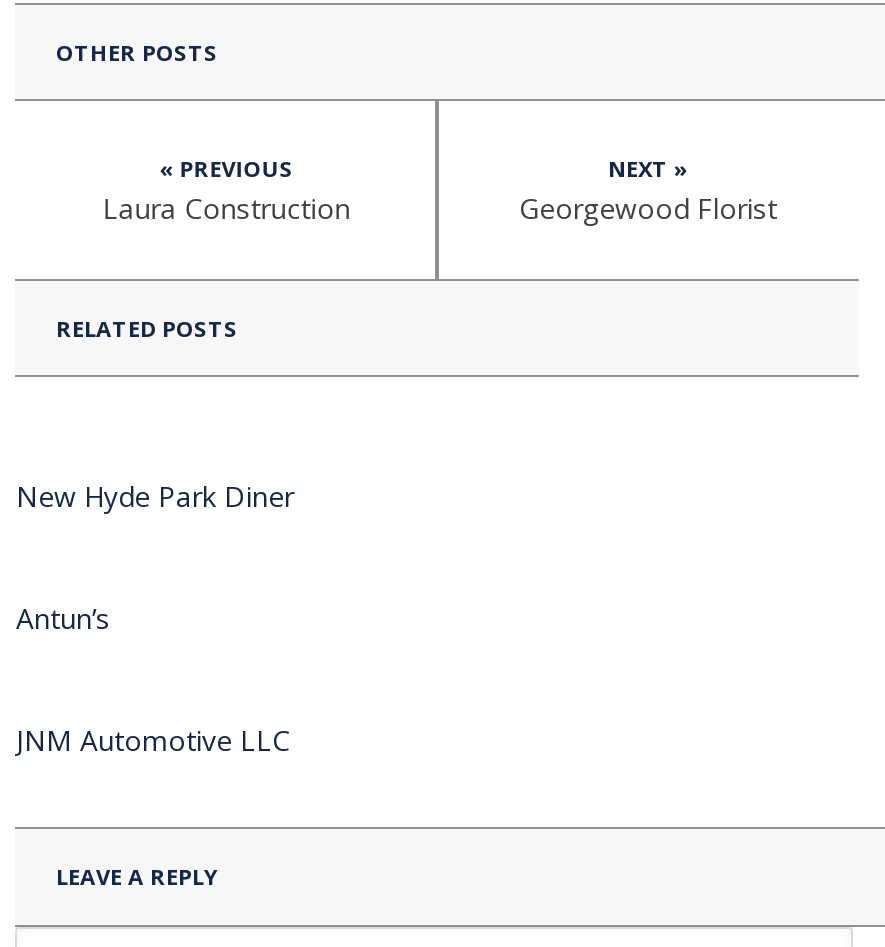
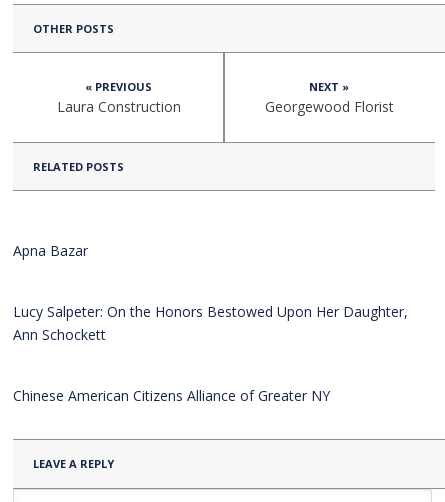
[16,477,294,515] New Hyde Park Diner -> [13,241,88,260] Apna Bazar
[16,599,110,637] Antun’s -> [13,302,408,344] Lucy Salpeter: On the Honors Bestowed Upon Her Daughter, | Ann Schockett
[16,721,290,759] JNM Automotive LLC -> [13,386,330,405] Chinese American Citizens Alliance of Greater NY

